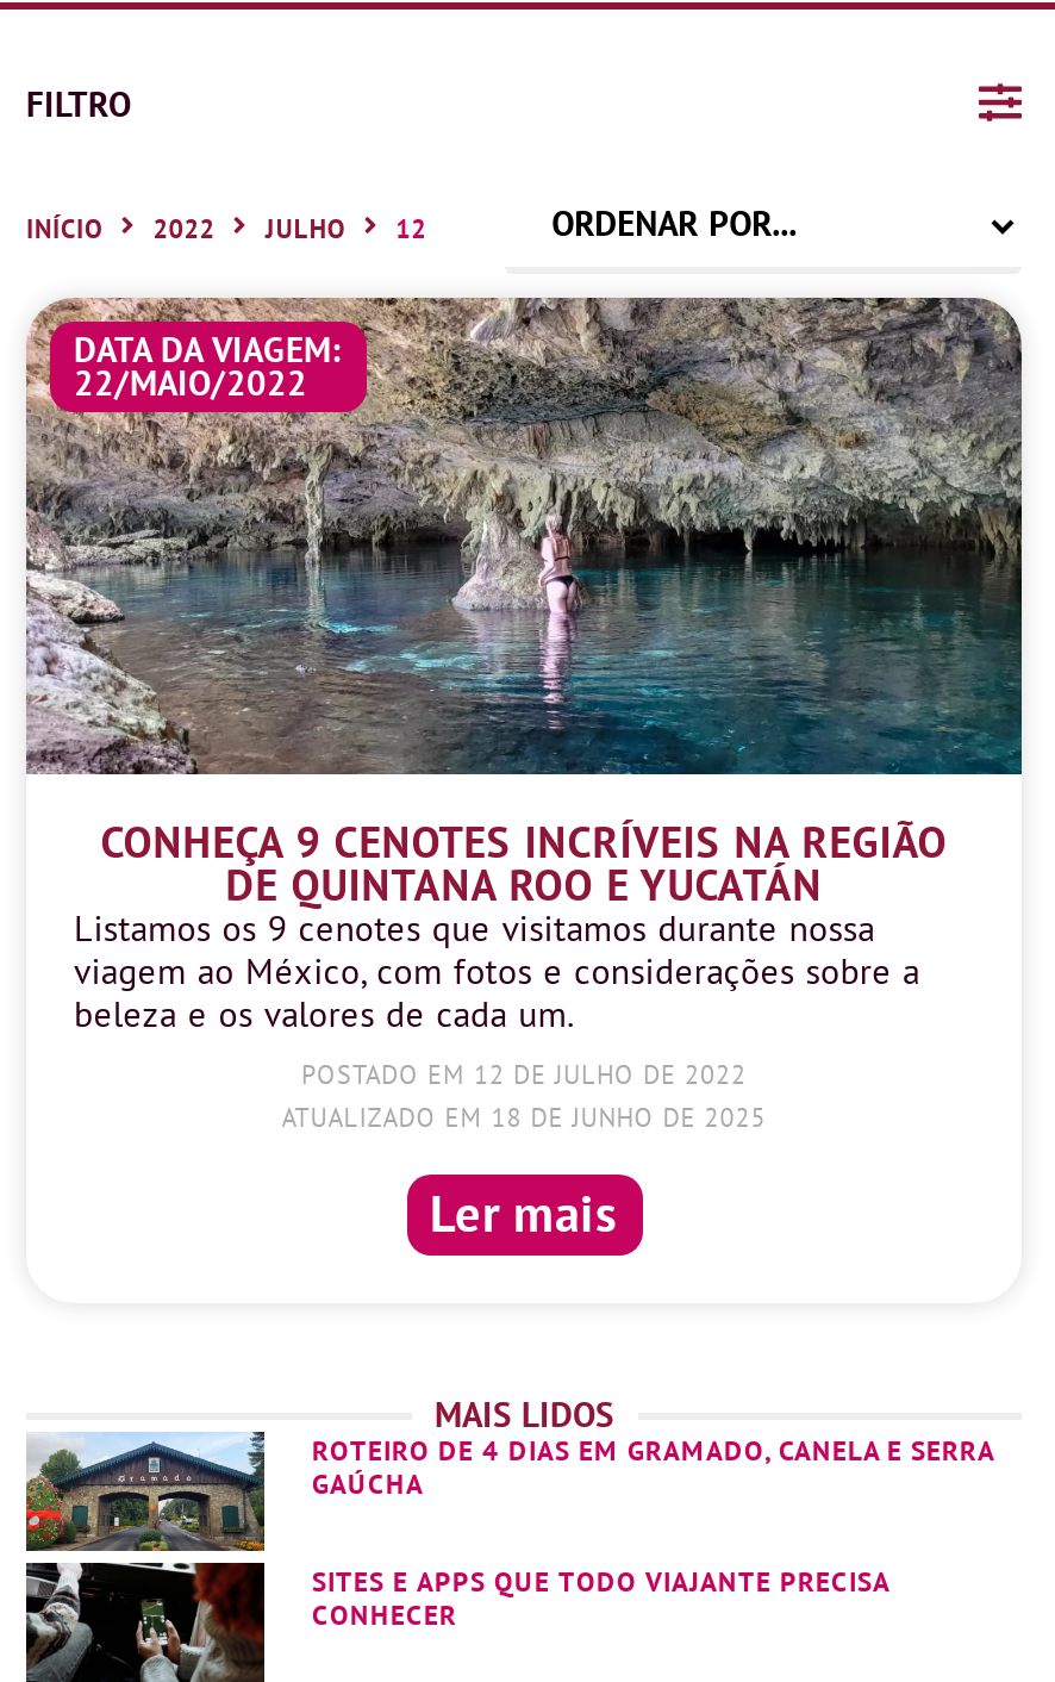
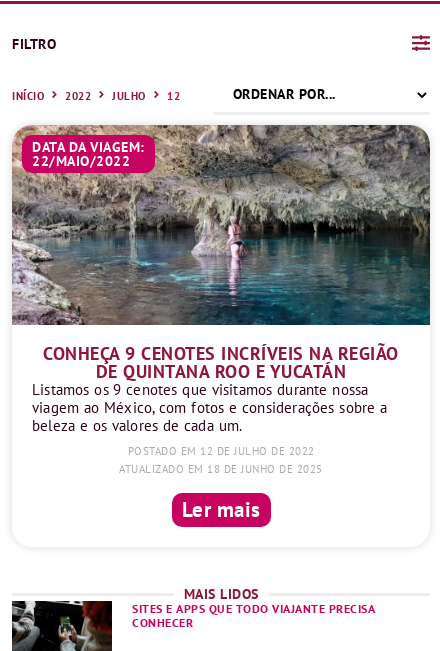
[24,1429,993,1553] [image] | ROTEIRO DE 4 DIAS EM GRAMADO, CANELA E SERRA | GAÚCHA -> none

